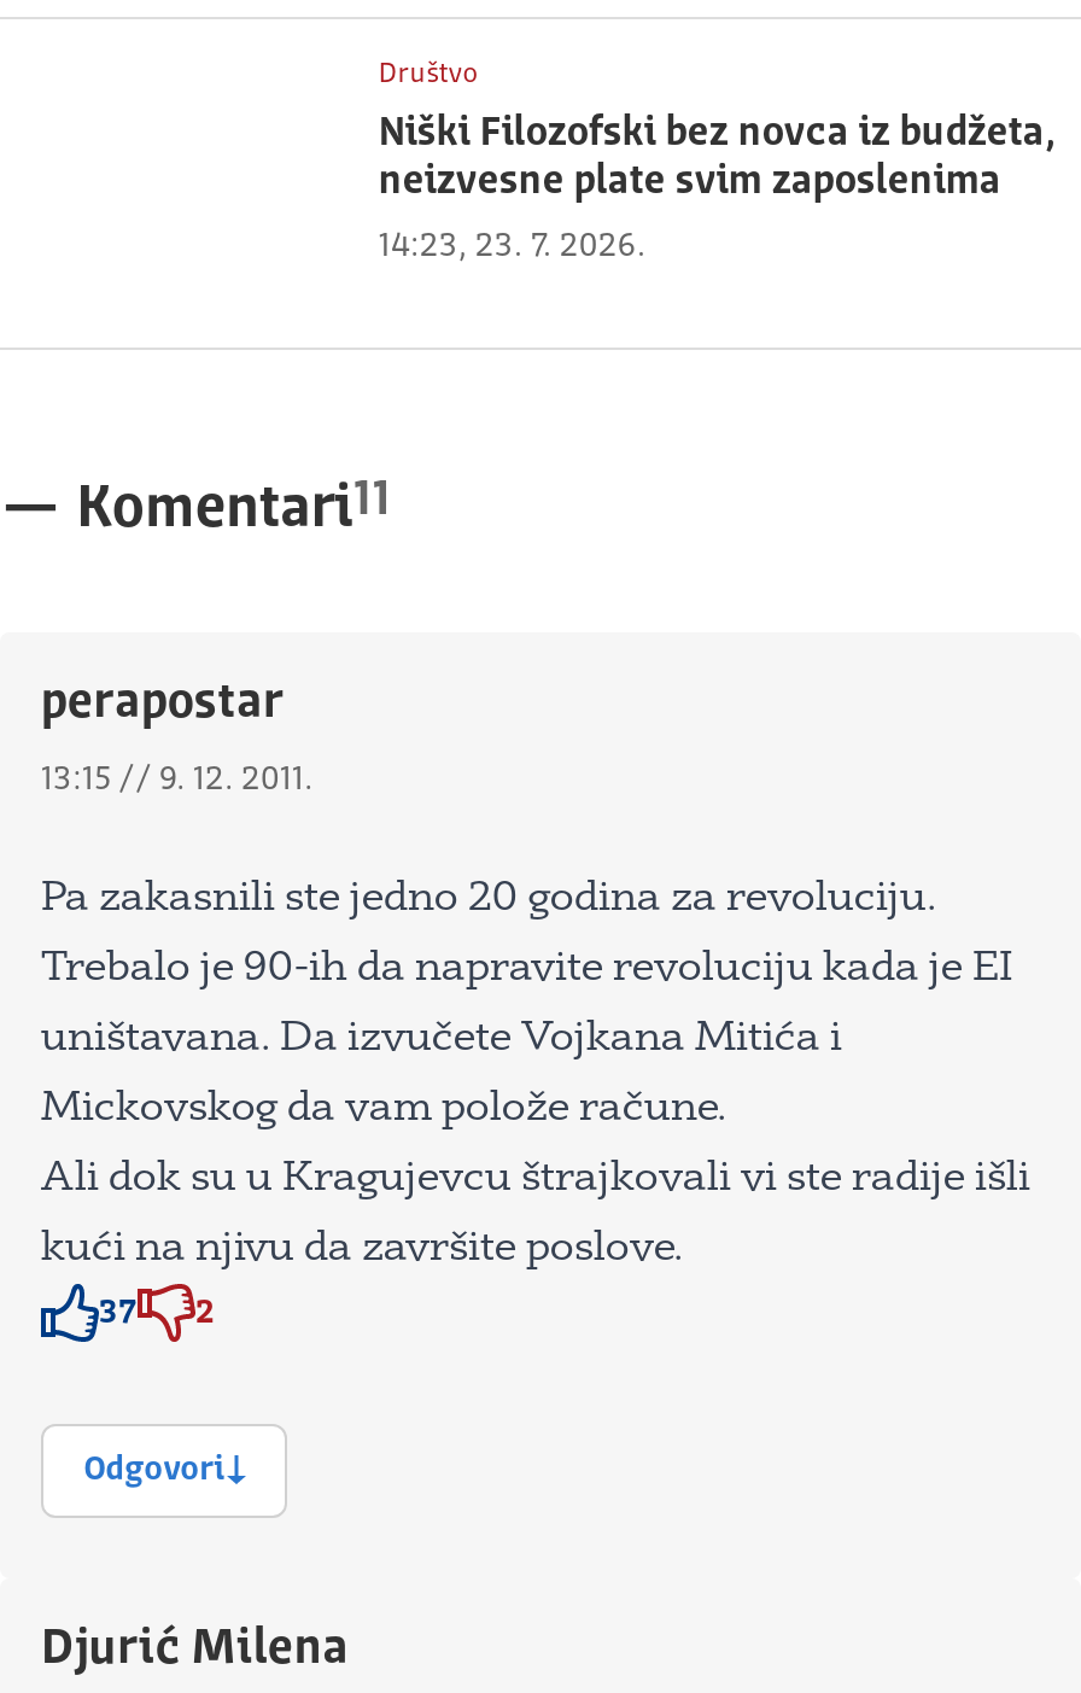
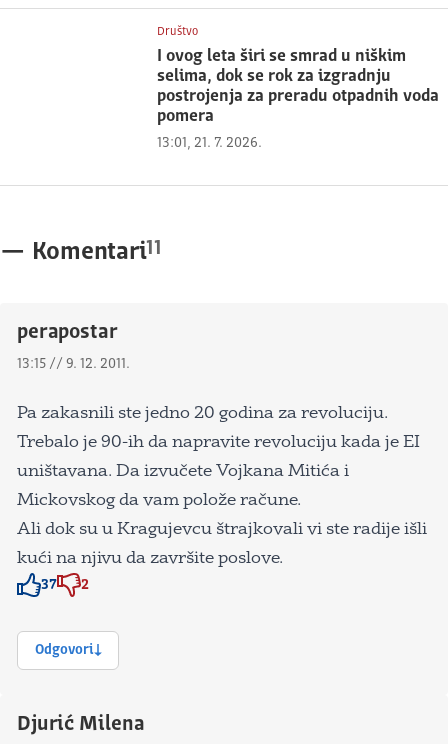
[378,113,1056,202] Niški Filozofski bez novca iz budžeta, | neizvesne plate svim zaposlenima -> [157,48,439,125] I ovog leta širi se smrad u niškim | selima, dok se rok za izgradnju | postrojenja za preradu otpadnih voda | pomera
[378,230,646,264] 14:23, 23. 7. 2026. -> [157,136,262,150] 13:01, 21. 7. 2026.

